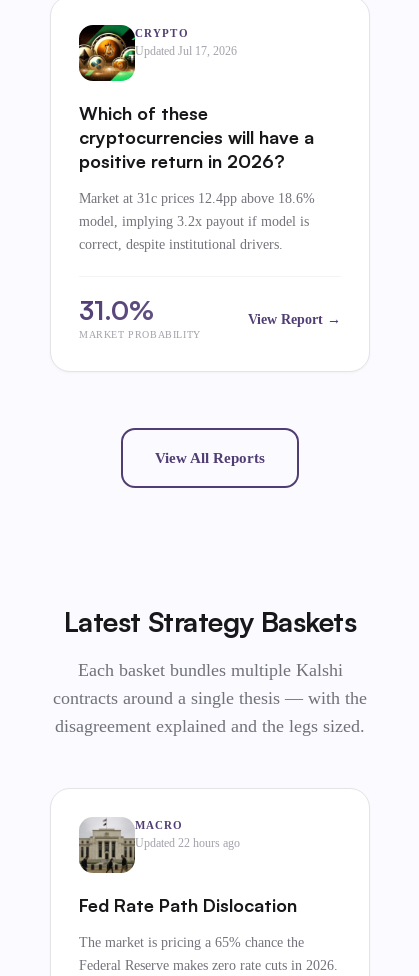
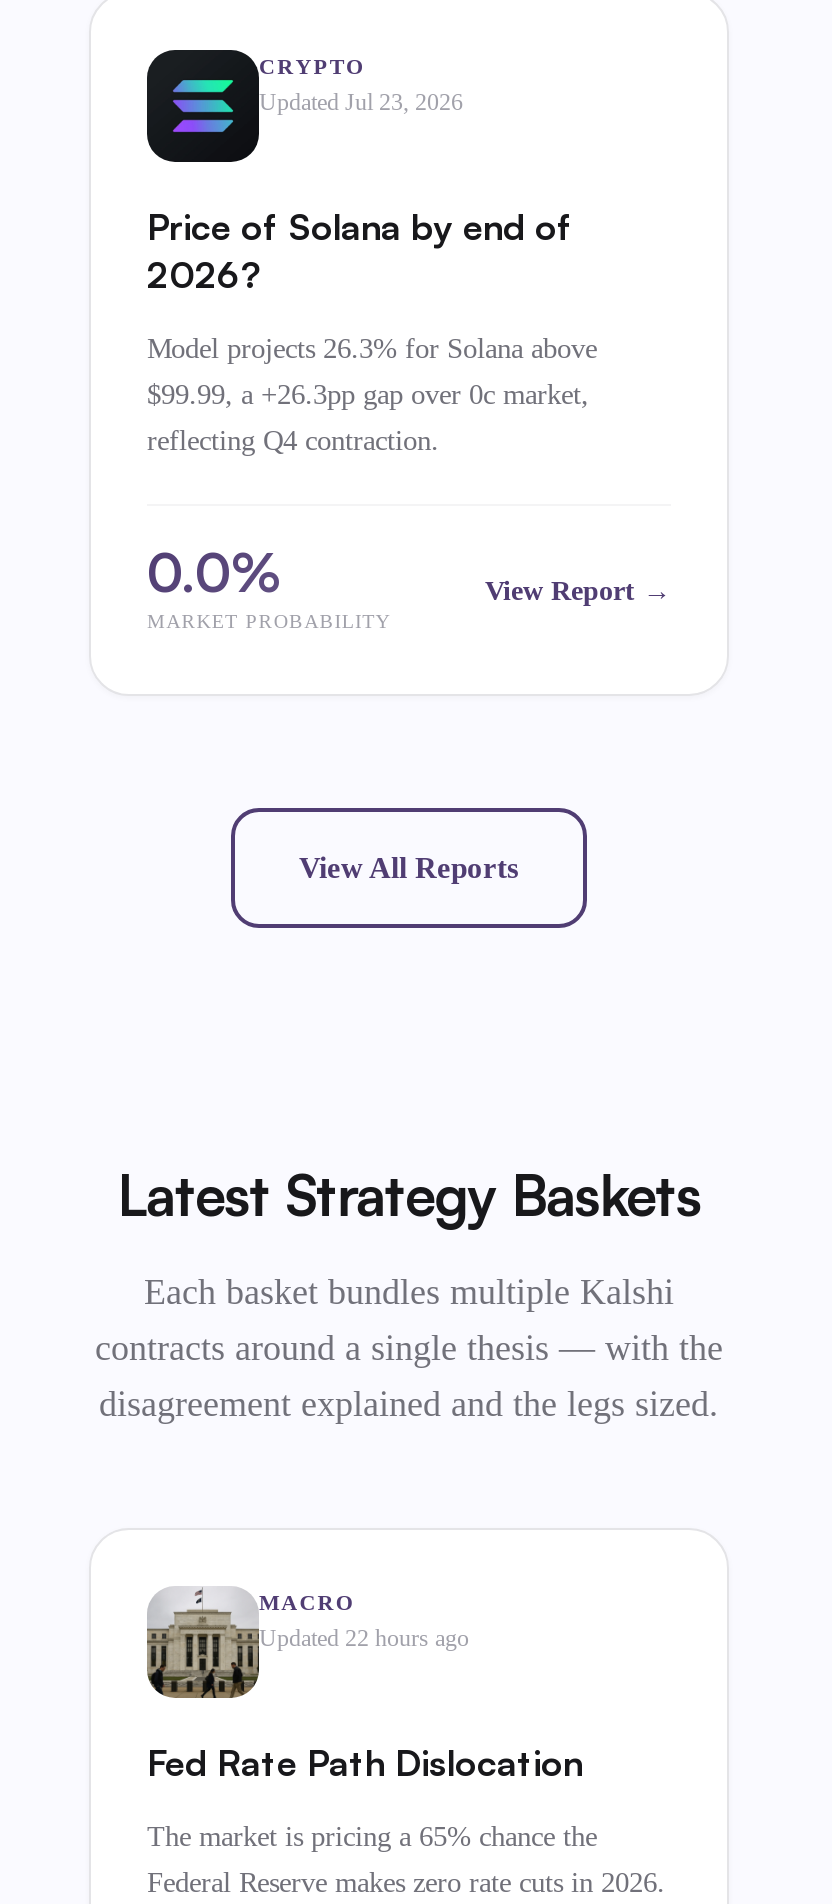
[78,24,237,82] [image] | Updated Jul 17, 2026 -> [145,50,463,140] [image] | Updated Jul 23, 2026
[79,102,314,172] Which of these | cryptocurrencies will have a | positive return in 2026? -> [147,204,573,296] Price of Solana by end of | 2026?
[79,190,315,252] Market at 31c prices 12.4pp above 18.6% | model, implying 3.2x payout if model is | correct, despite institutional drivers. -> [147,332,597,456] Model projects 26.3% for Solana above | $99.99, a +26.3pp gap over 0c market, | reflecting Q4 contraction.
[79,294,154,326] 31.0% -> [147,540,281,604] 0.0%

